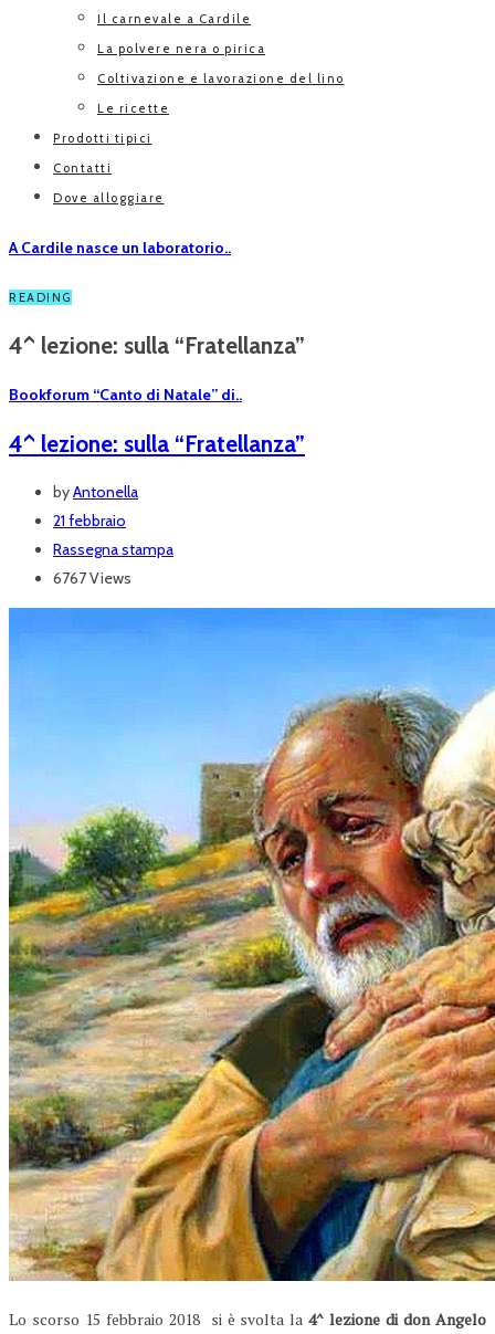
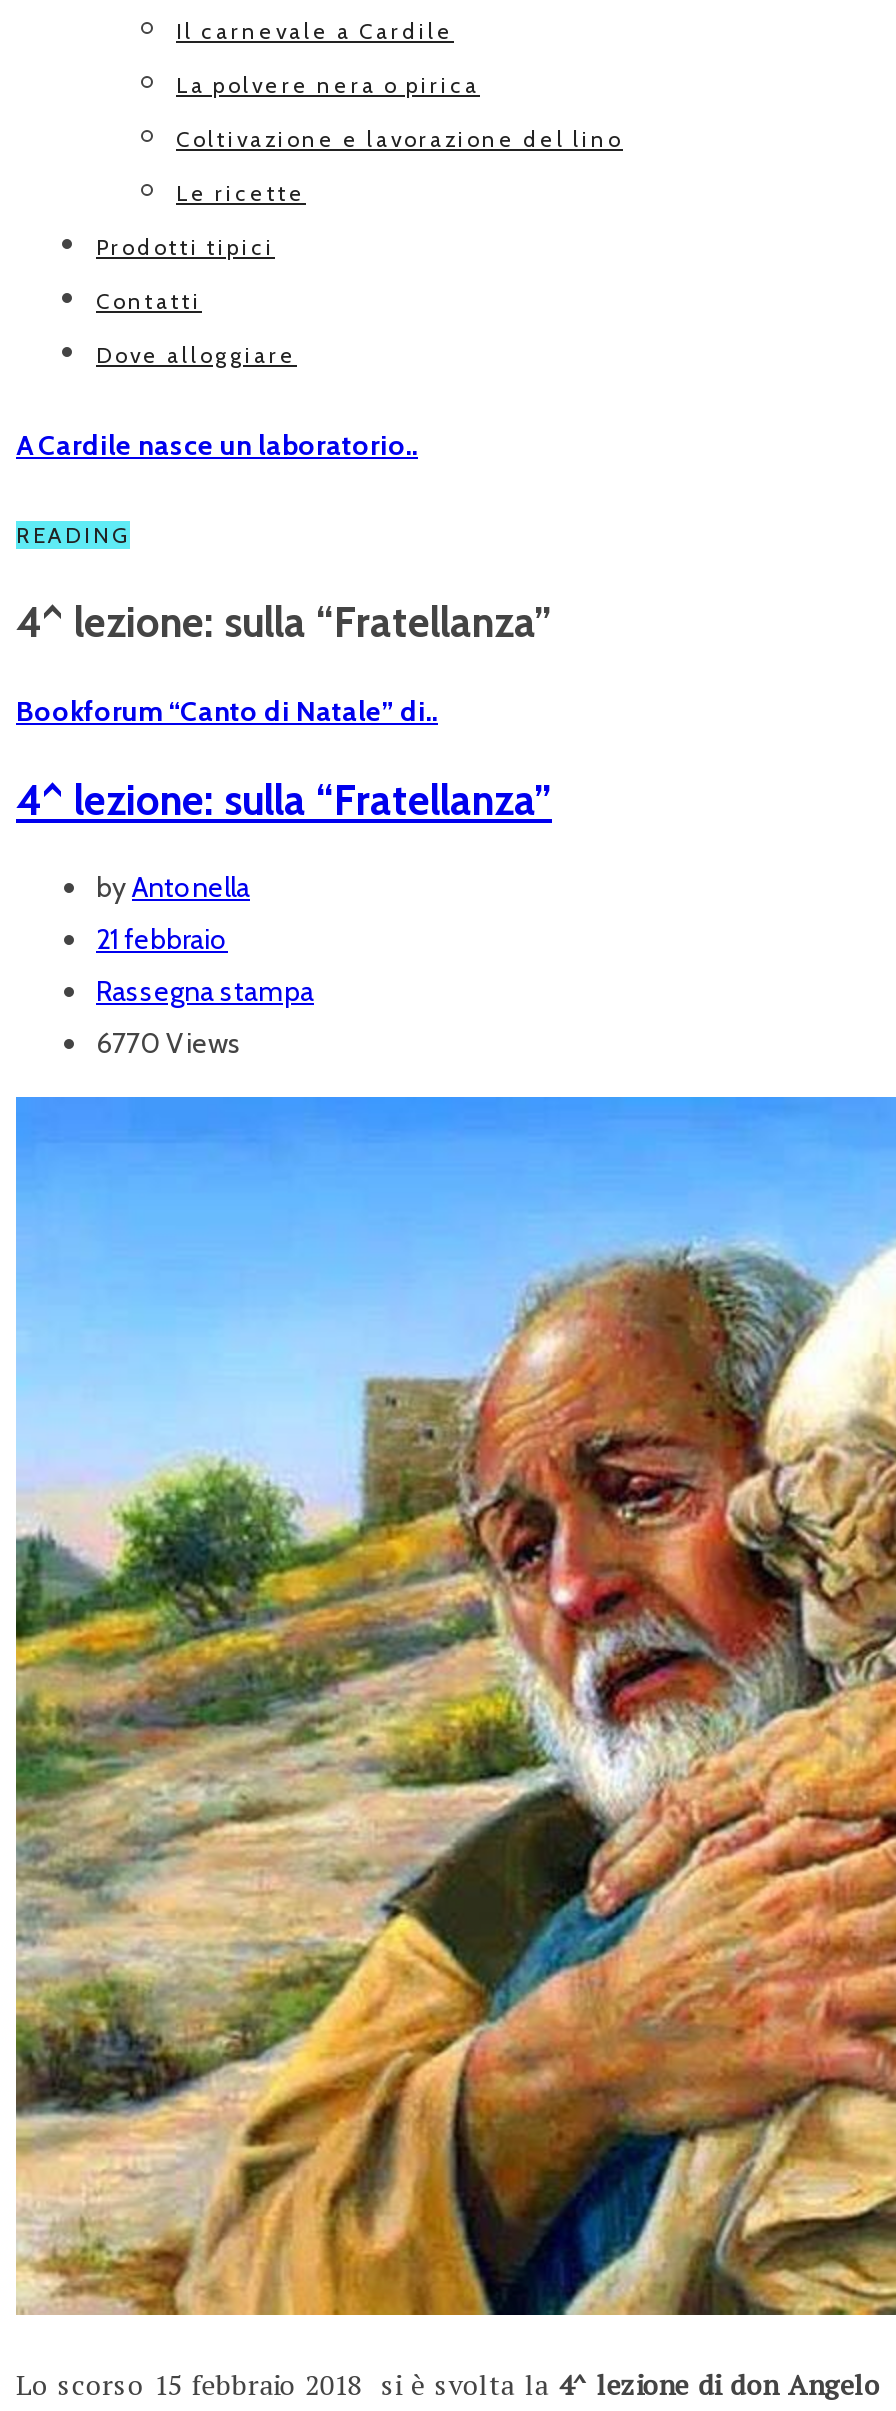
[53,568,131,588] 6767 Views -> [96,1025,242,1061] 6770 Views

